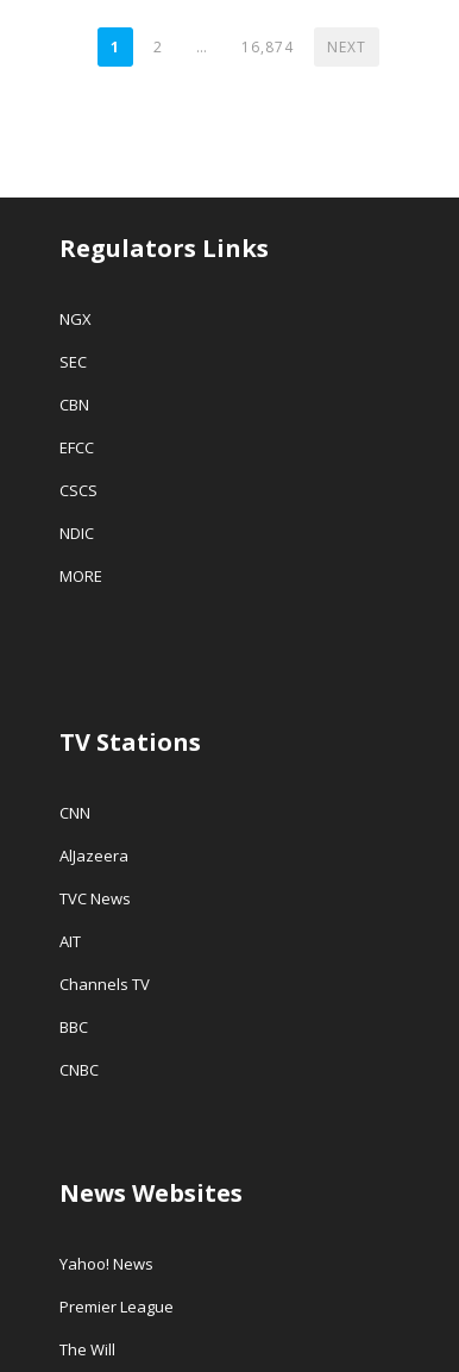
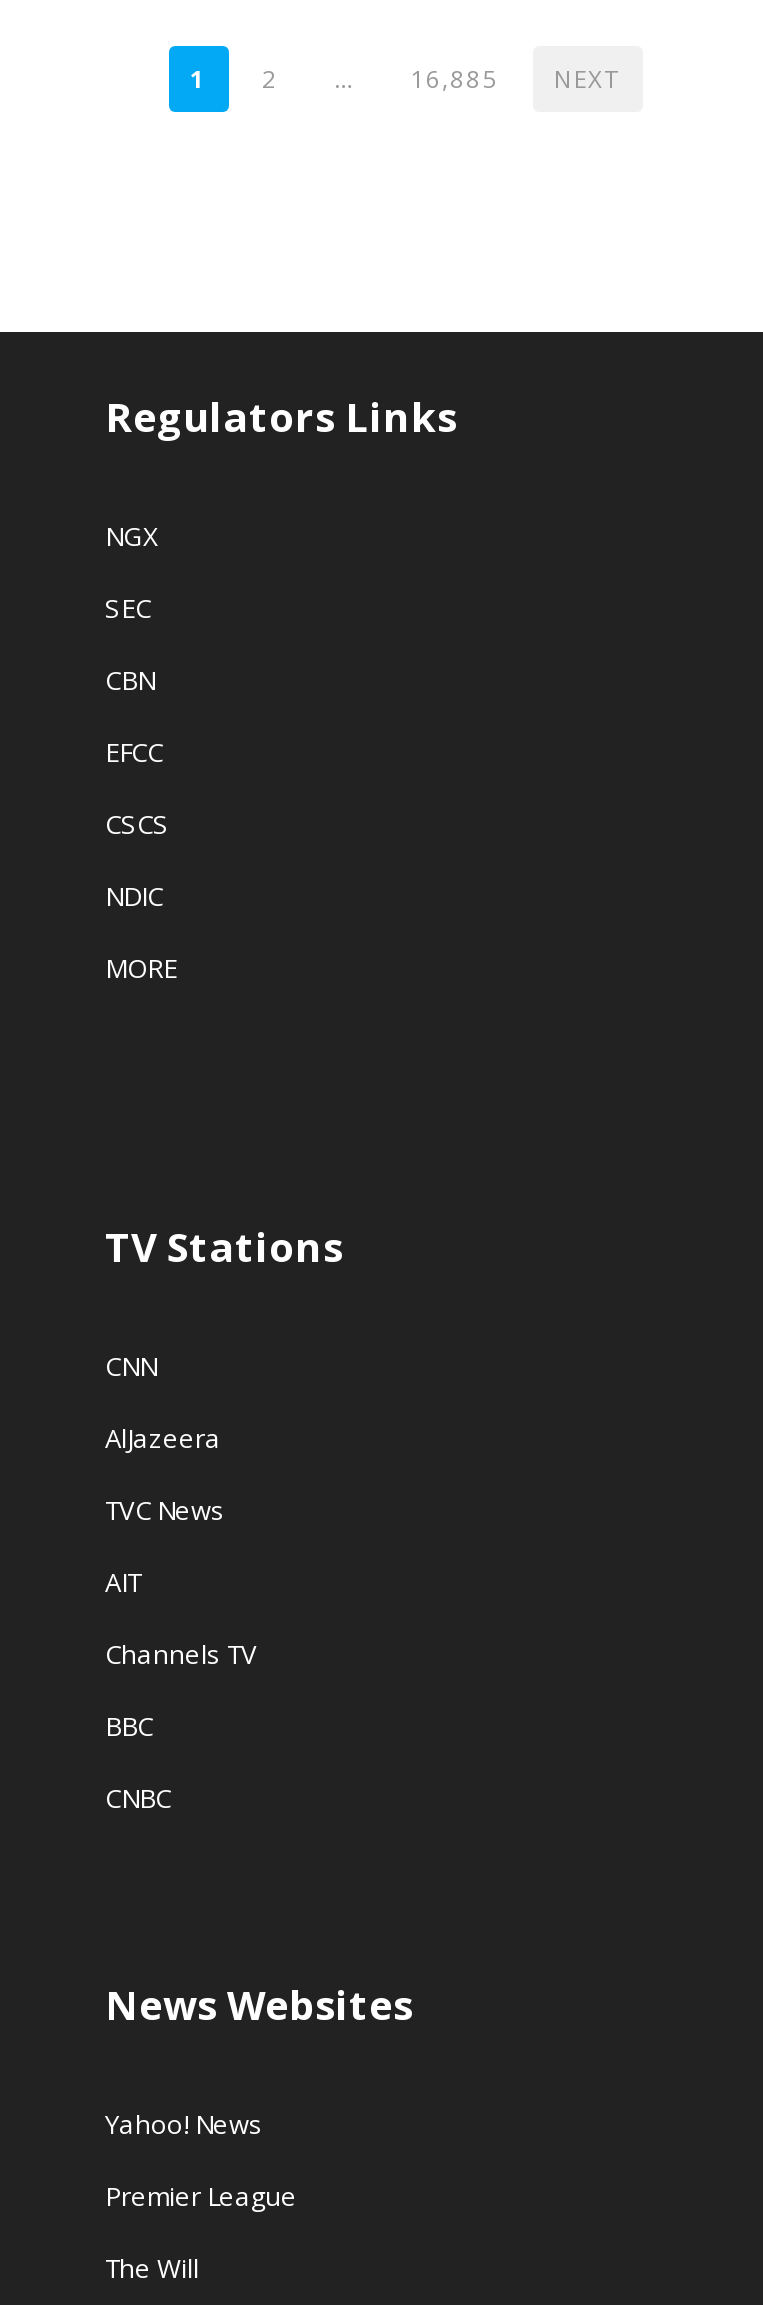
[241,37,293,57] 16,874 -> [410,62,498,96] 16,885

